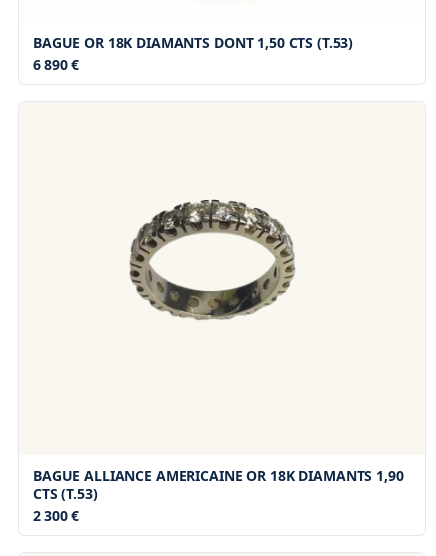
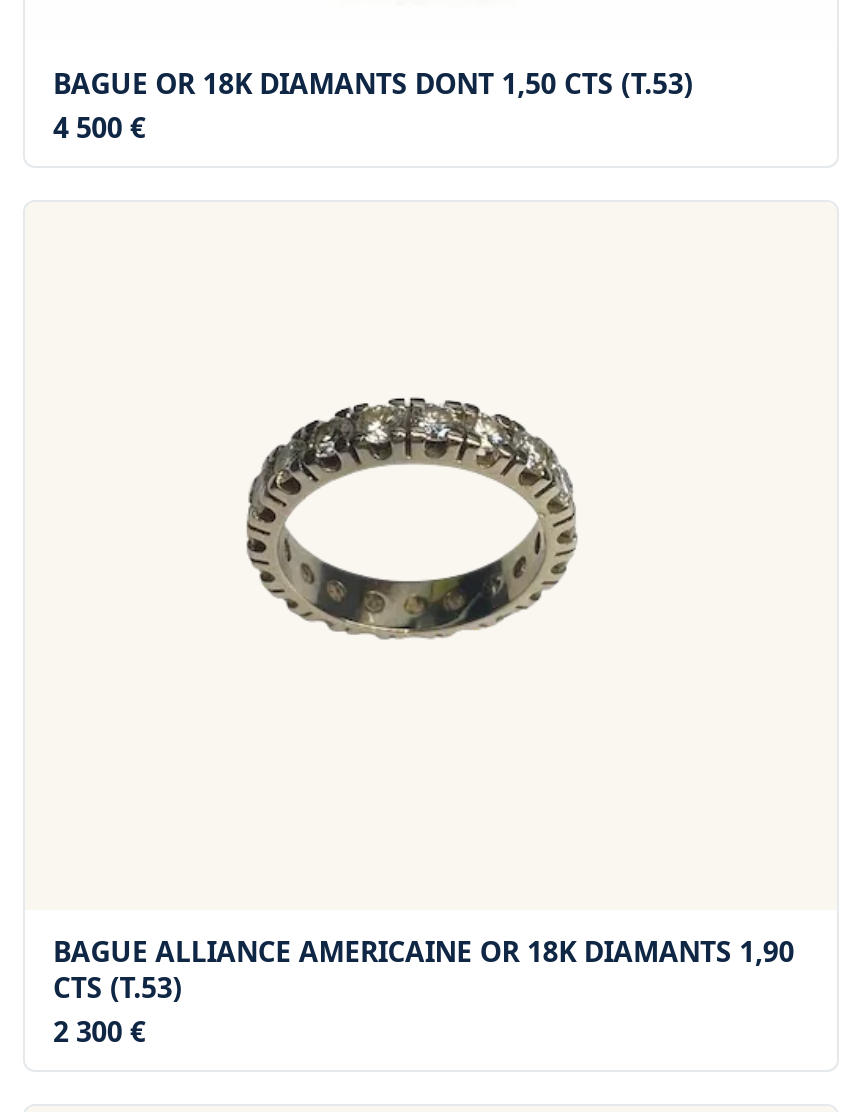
[33,54,79,73] 6 890 € -> [53,108,145,146] 4 500 €

